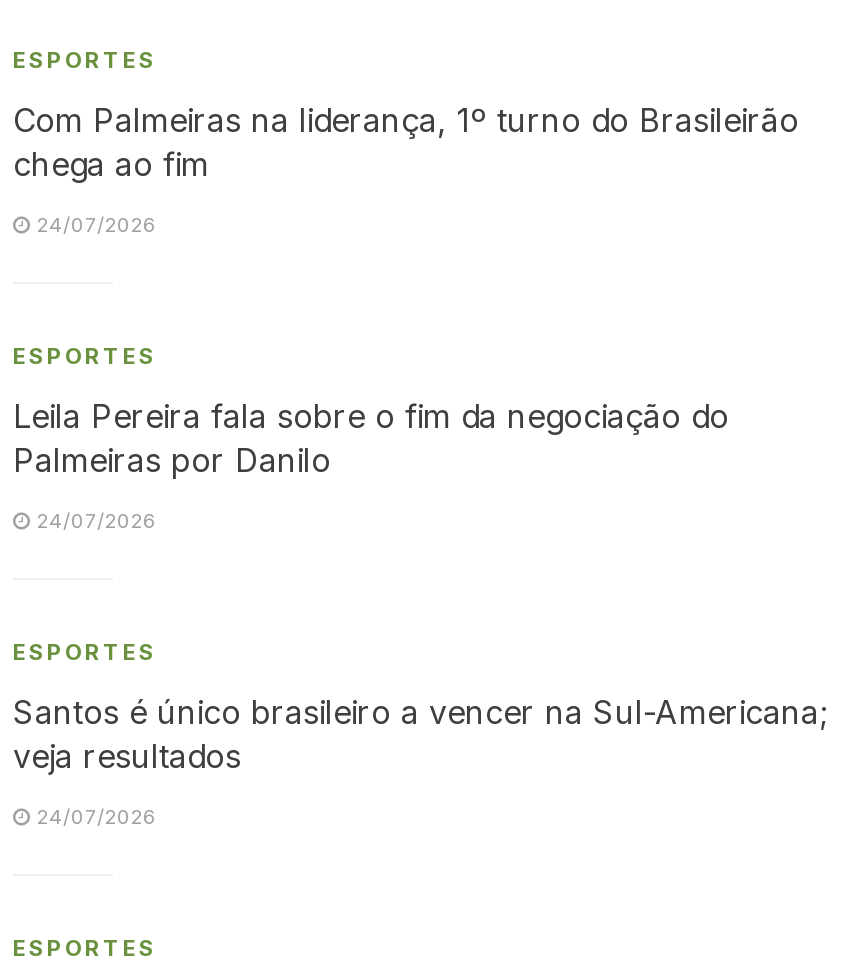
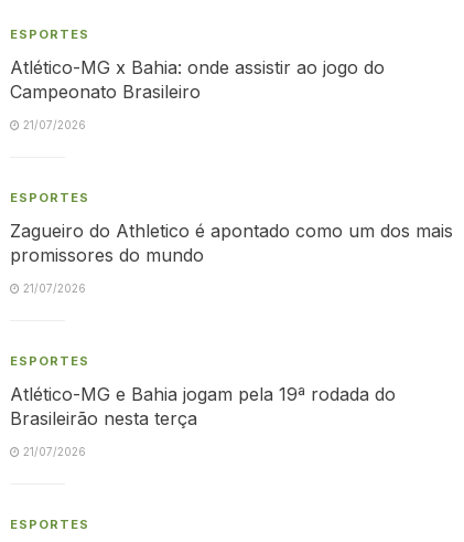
[13,100,799,184] Com Palmeiras na liderança, 1º turno do Brasileirão | chega ao fim -> [10,56,385,102] Atlético-MG x Bahia: onde assistir ao jogo do | Campeonato Brasileiro
[31,212,157,236] 24/07/2026 -> [20,118,86,131] 21/07/2026
[13,396,729,480] Leila Pereira fala sobre o fim da negociação do | Palmeiras por Danilo -> [10,219,453,266] Zagueiro do Athletico é apontado como um dos mais | promissores do mundo
[31,508,157,532] 24/07/2026 -> [20,281,86,295] 21/07/2026
[13,692,827,776] Santos é único brasileiro a vencer na Sul-Americana; | veja resultados -> [10,383,396,429] Atlético-MG e Bahia jogam pela 19ª rodada do | Brasileirão nesta terça
[31,804,157,828] 24/07/2026 -> [20,445,86,458] 21/07/2026

